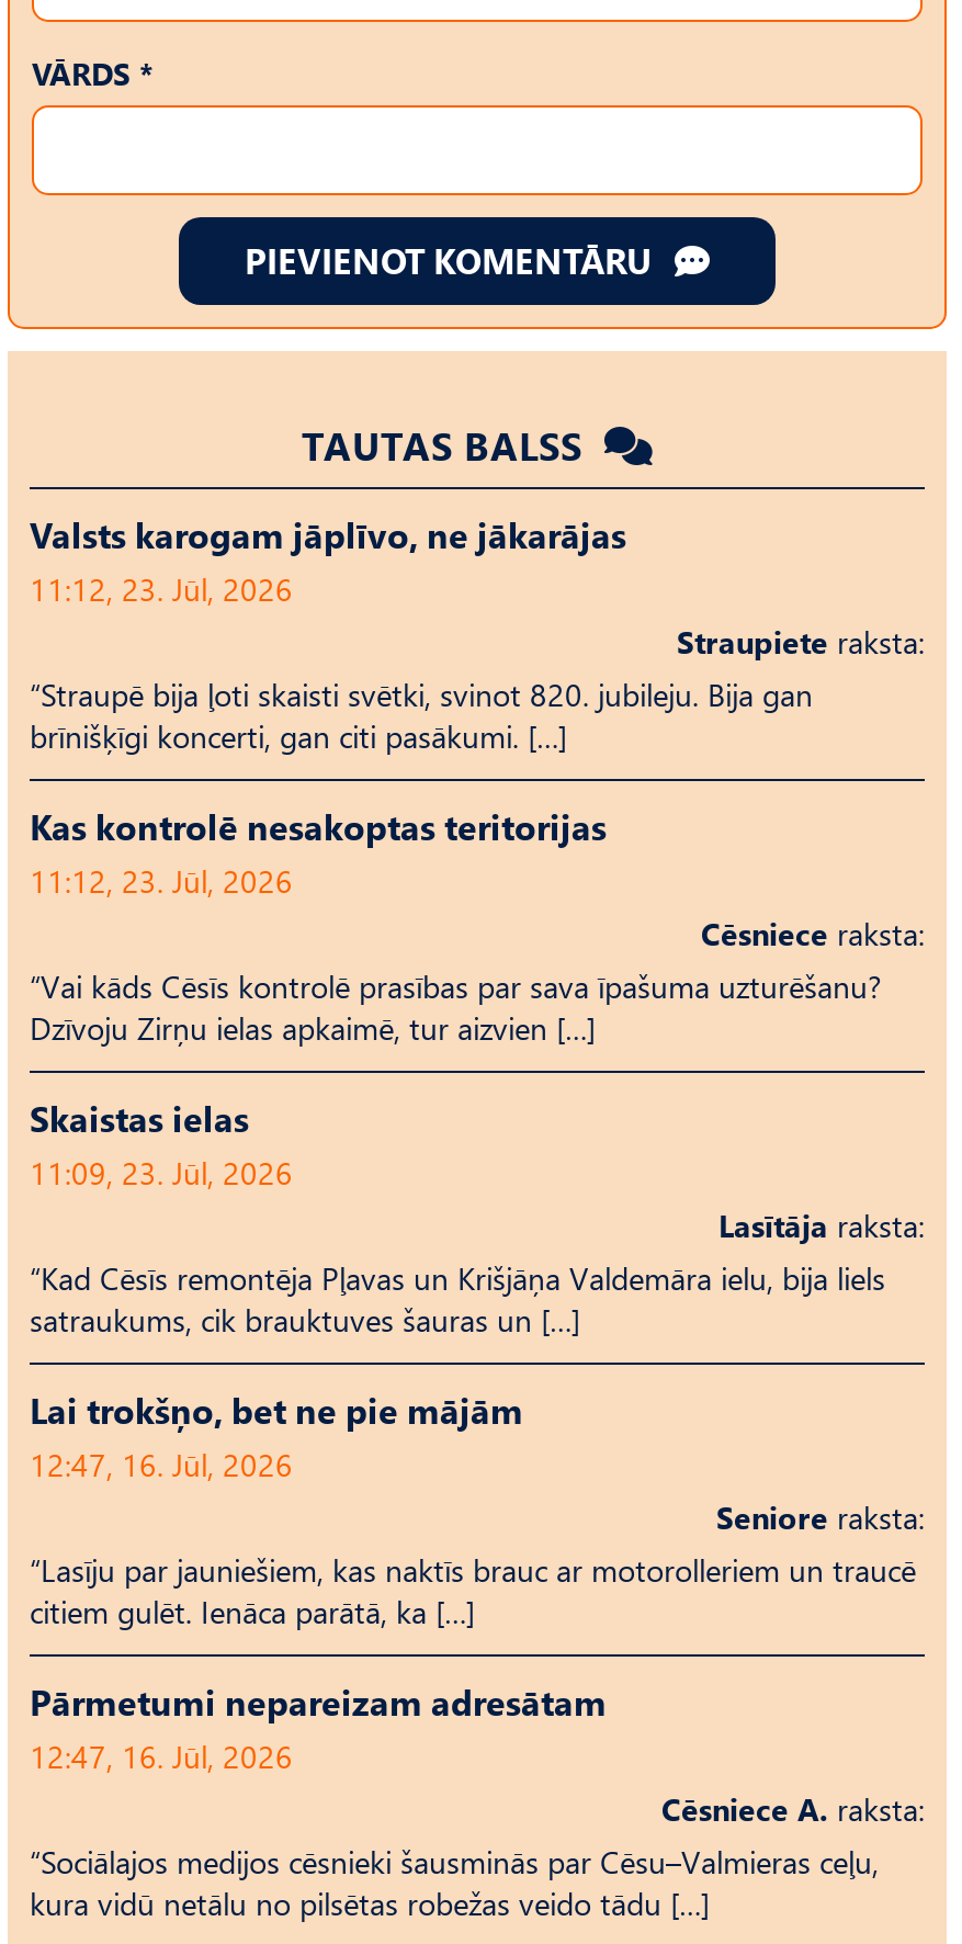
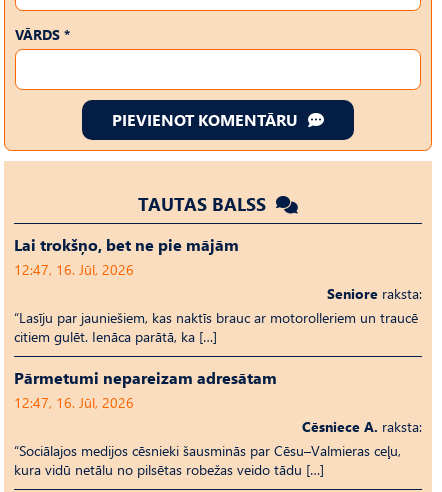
[30,511,925,1340] Valsts karogam jāplīvo, ne jākarājas | 11:12, 23. Jūl, 2026 | Straupiete raksta: | “Straupē bija ļoti skaisti svētki, svinot 820. jubileju. Bija gan | brīnišķīgi koncerti, gan citi pasākumi. […] | Kas kontrolē nesakoptas teritorijas | 11:12, 23. Jūl, 2026 | Cēsniece raksta: | “Vai kāds Cēsīs kontrolē prasības par sava īpašuma uzturēšanu? | Dzīvoju Zirņu ielas apkaimē, tur aizvien […] | Skaistas ielas | 11:09, 23. Jūl, 2026 | Lasītāja raksta: | “Kad Cēsīs remontēja Pļavas un Krišjāņa Valdemāra ielu, bija liels | satraukums, cik brauktuves šauras un […] -> none

